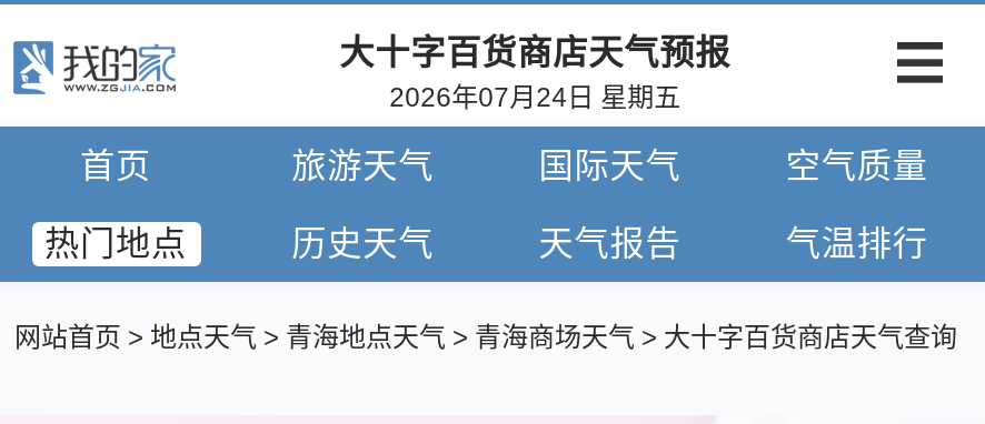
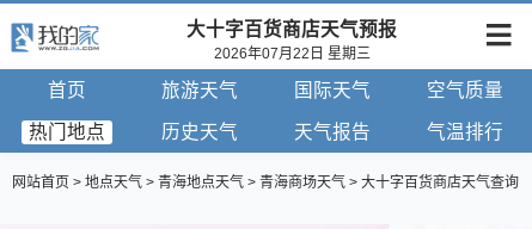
[389,82,681,113] 2026年07月24日 星期五 -> [214,45,370,62] 2026年07月22日 星期三

